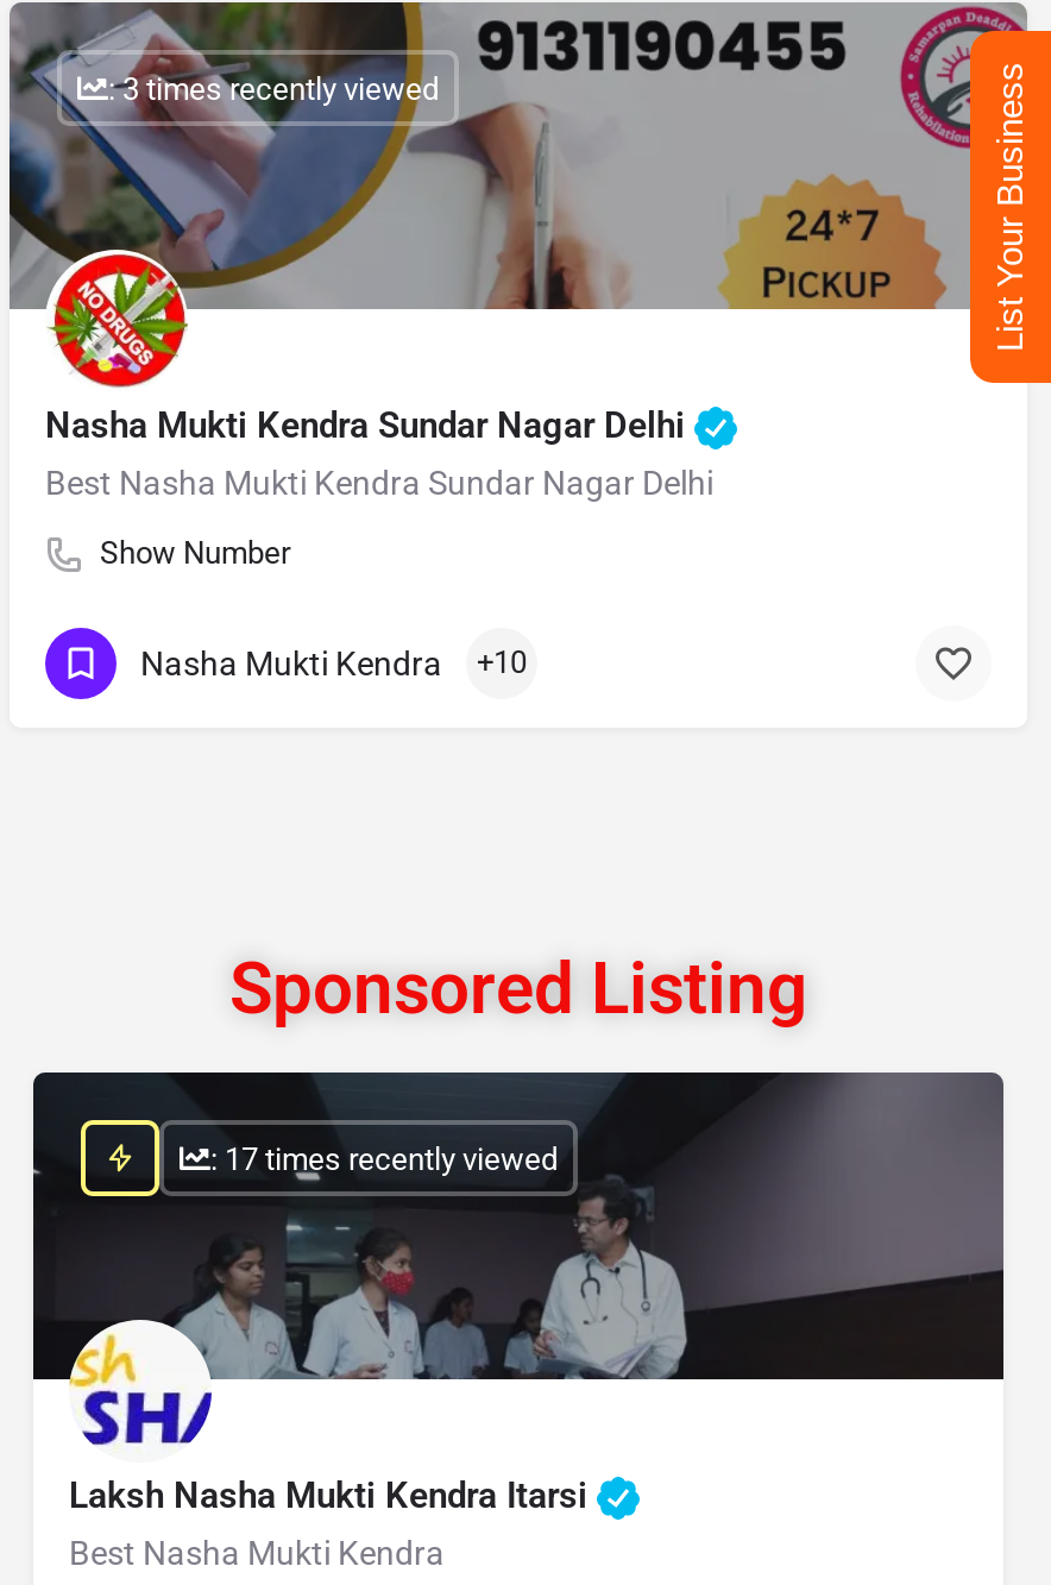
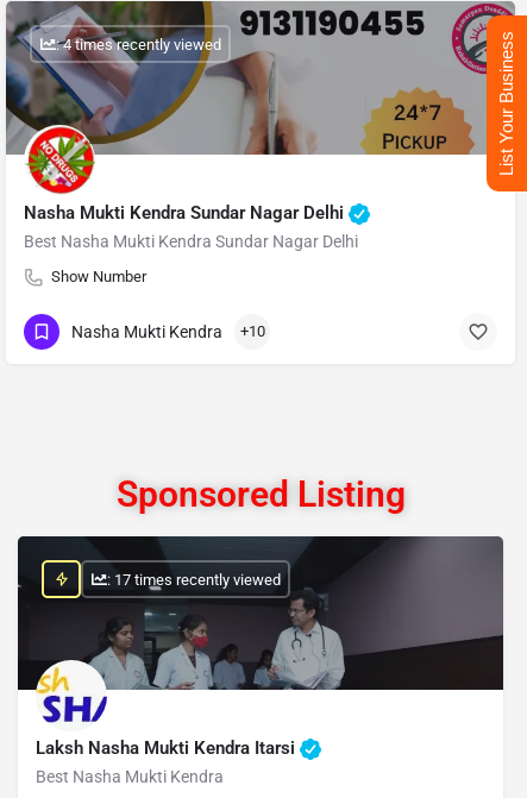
[108,71,439,107] : 3 times recently viewed -> [55,35,221,53] : 4 times recently viewed

